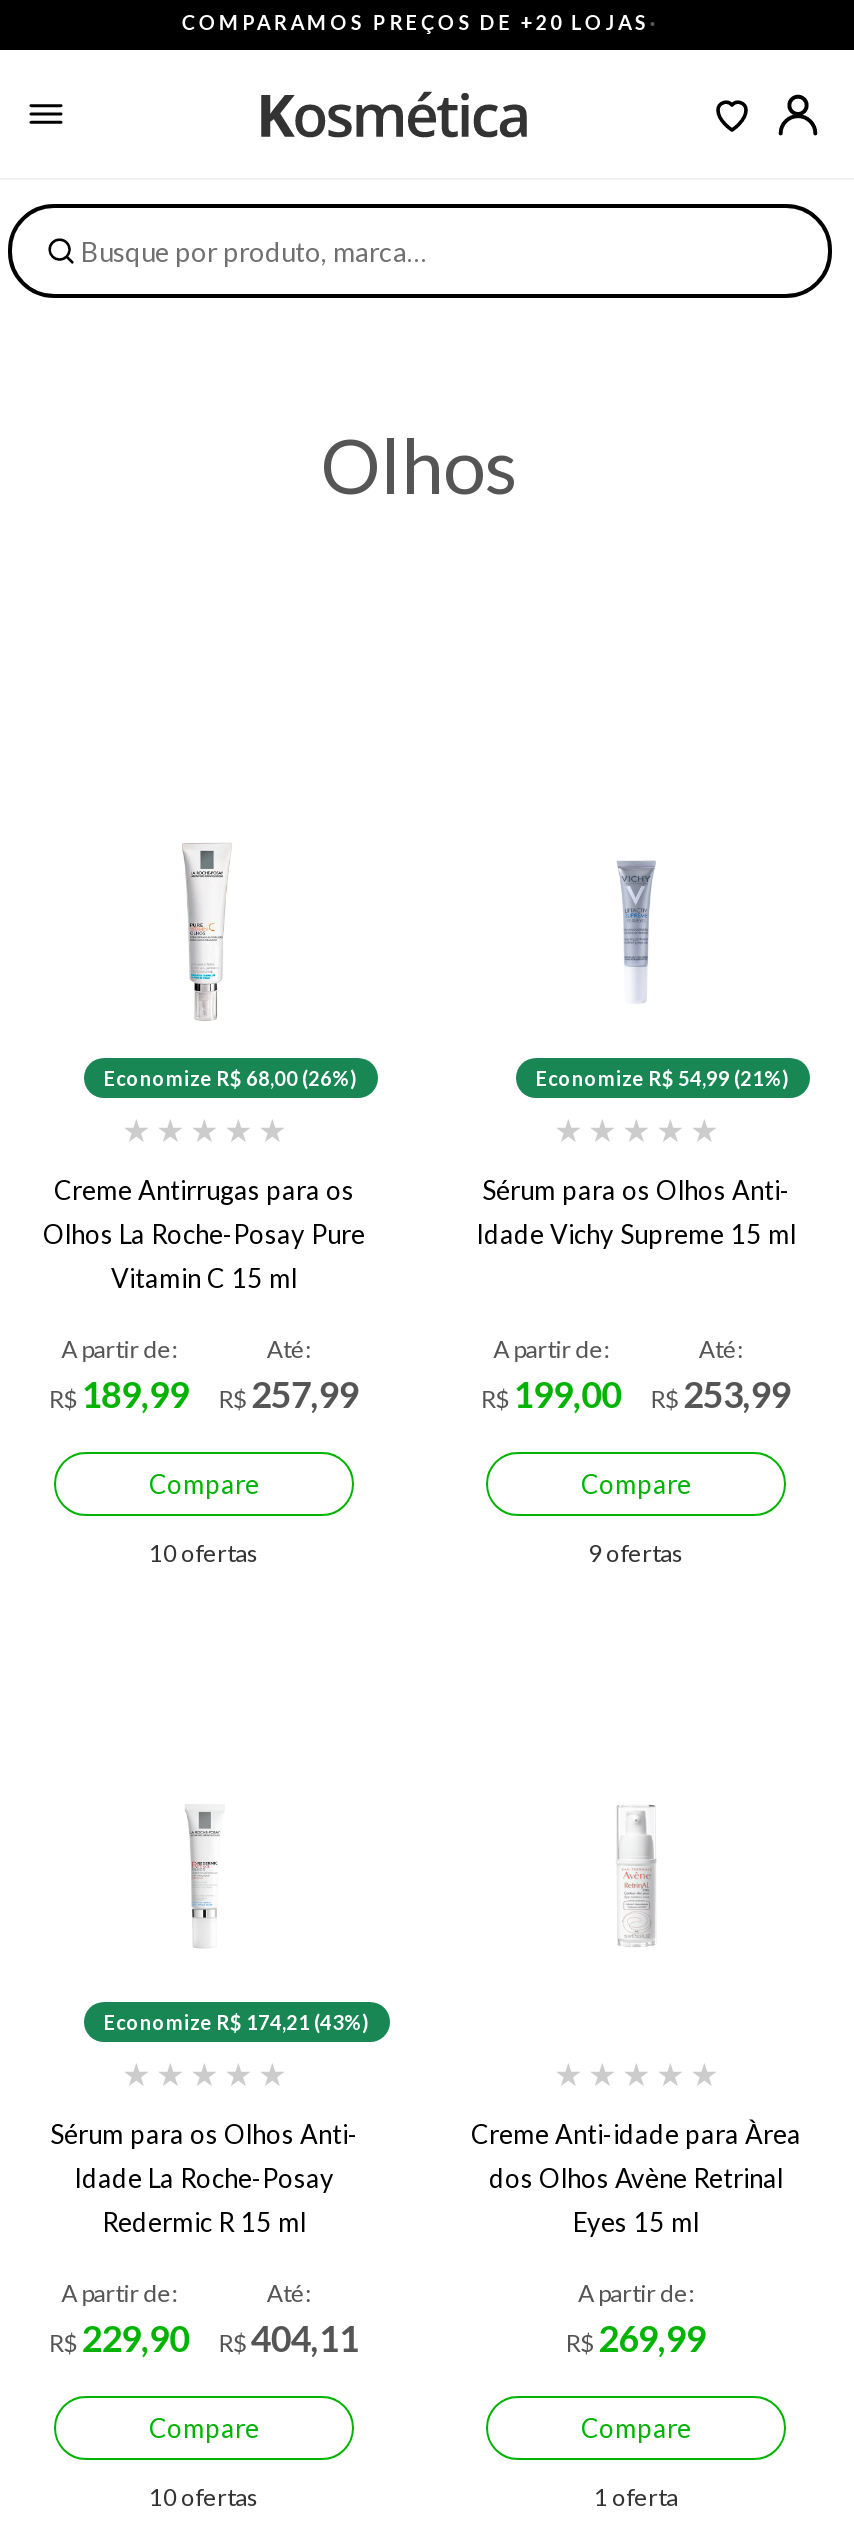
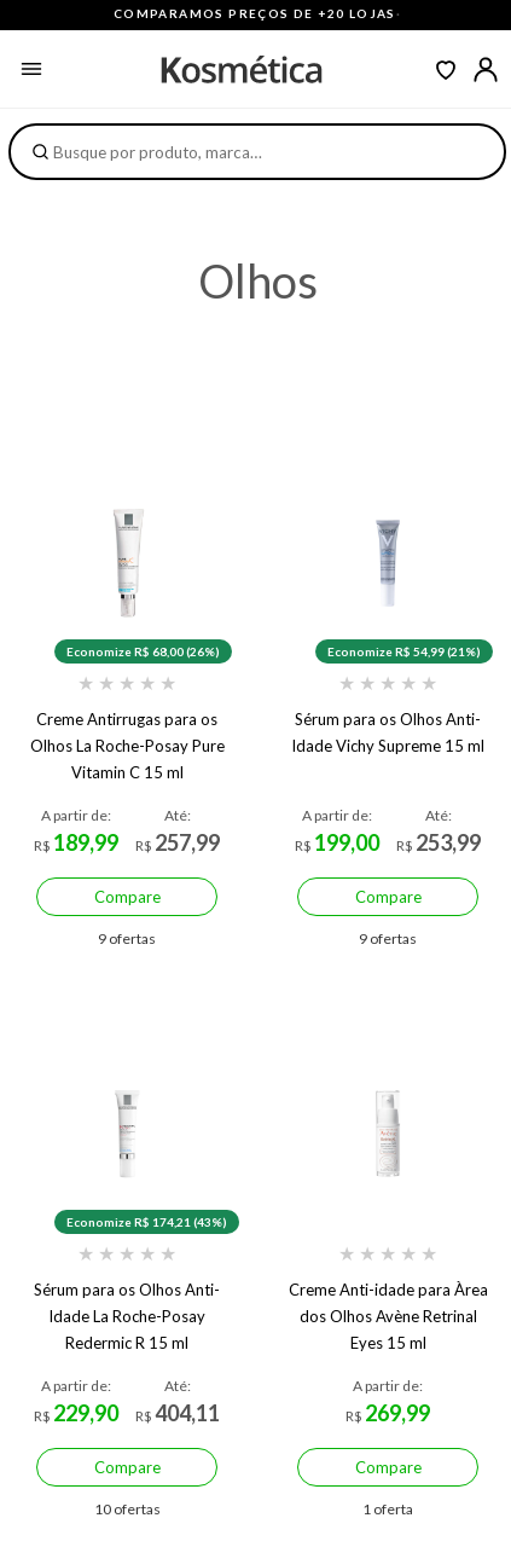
[149,1538,259,1568] 10 ofertas -> [98,929,156,948] 9 ofertas

